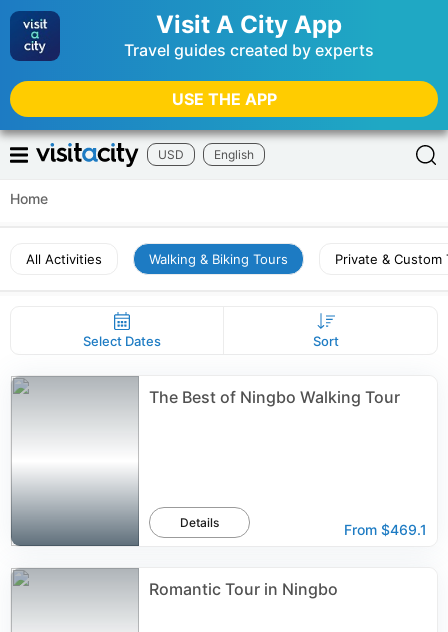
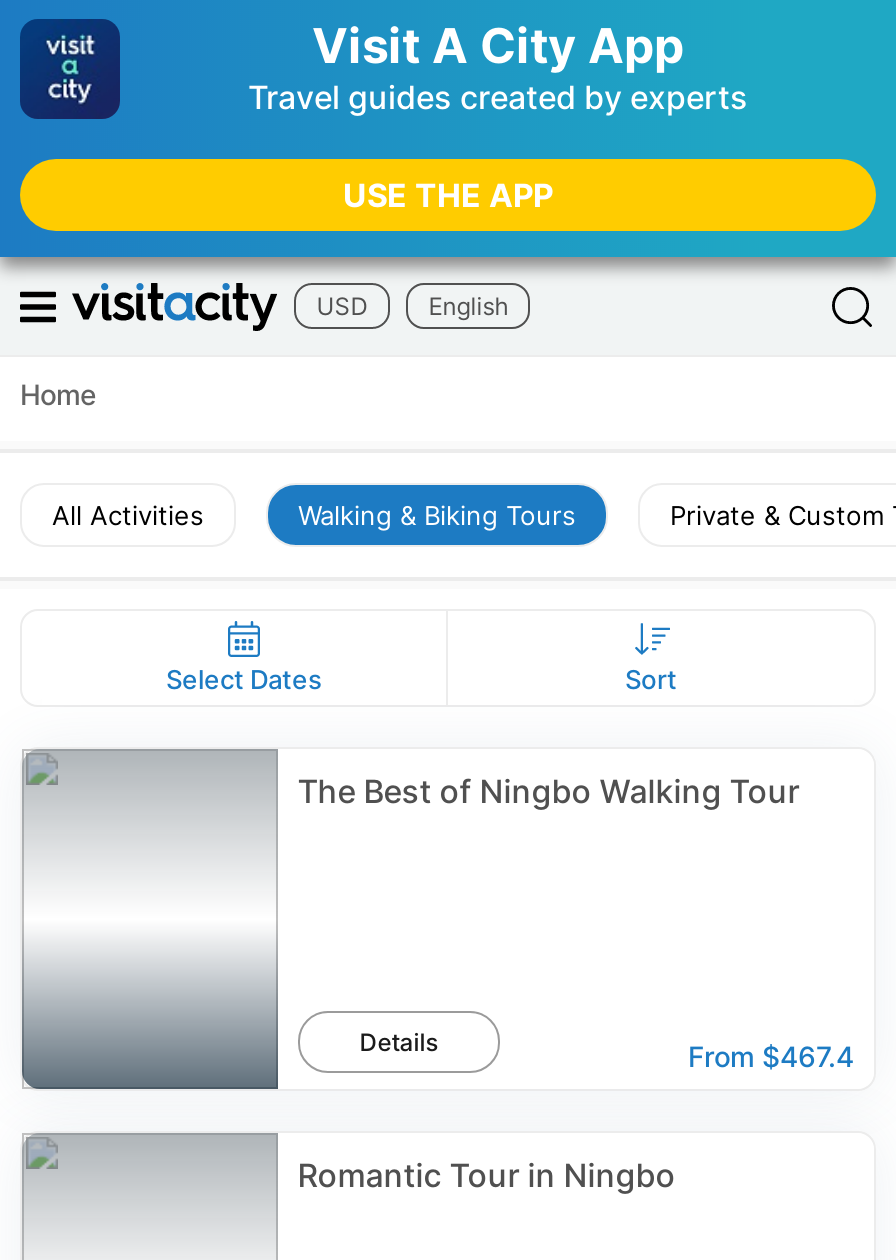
[344,521,427,538] From $469.1 -> [688,1039,854,1073] From $467.4

